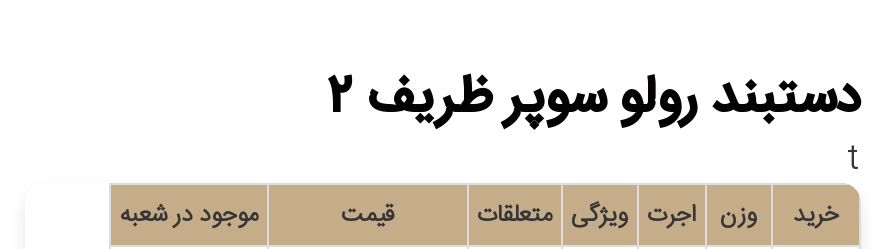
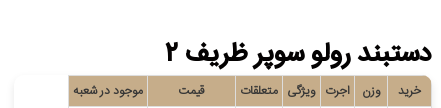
[847,132,861,186] t -> none

